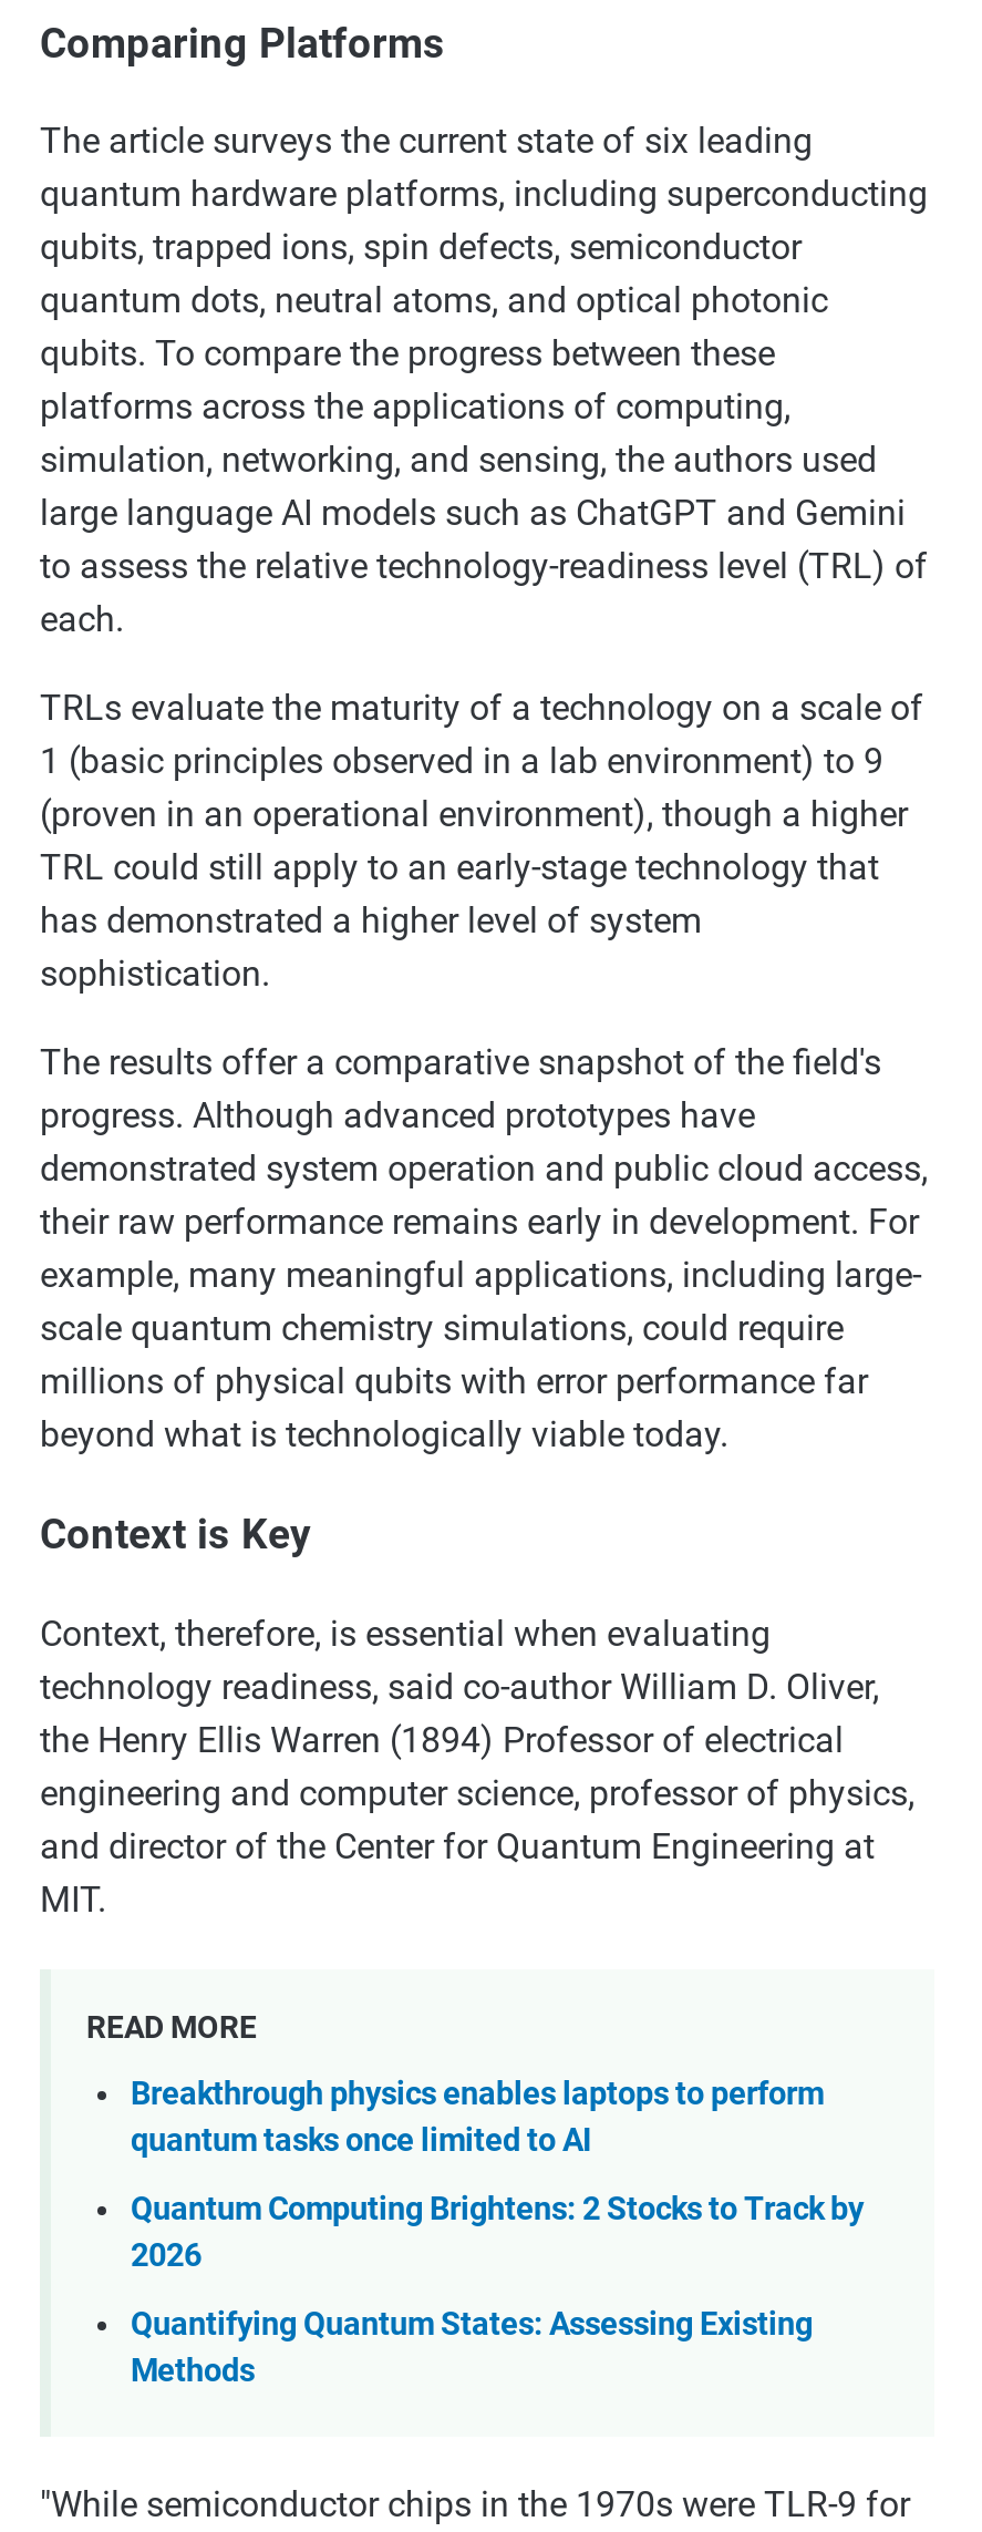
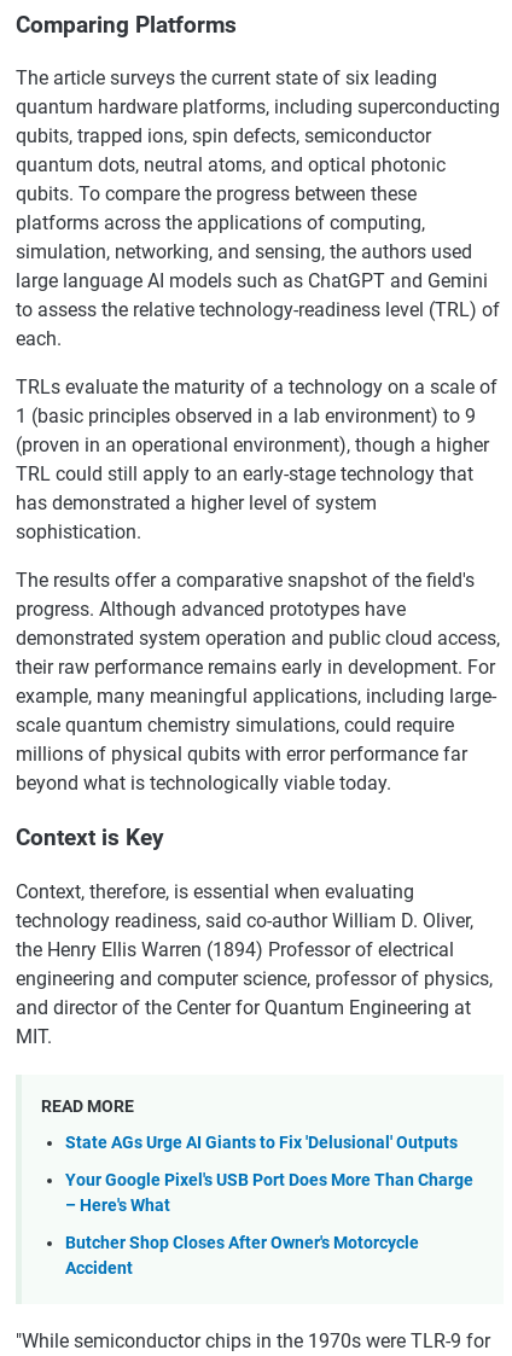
[131,2077,824,2161] Breakthrough physics enables laptops to perform | quantum tasks once limited to AI -> [65,1133,458,1154] State AGs Urge AI Giants to Fix 'Delusional' Outputs
[131,2191,864,2275] Quantum Computing Brightens: 2 Stocks to Track by | 2026 -> [65,1170,473,1216] Your Google Pixel's USB Port Does More Than Charge | – Here's What
[131,2305,813,2389] Quantifying Quantum States: Assessing Existing | Methods -> [65,1232,419,1278] Butcher Shop Closes After Owner's Motorcycle | Accident

